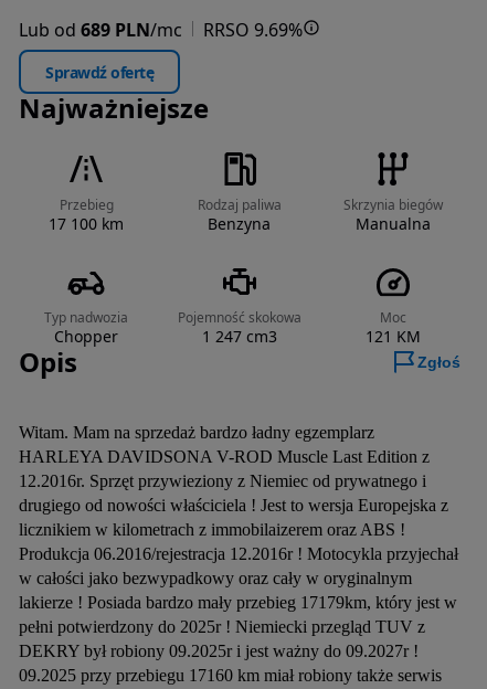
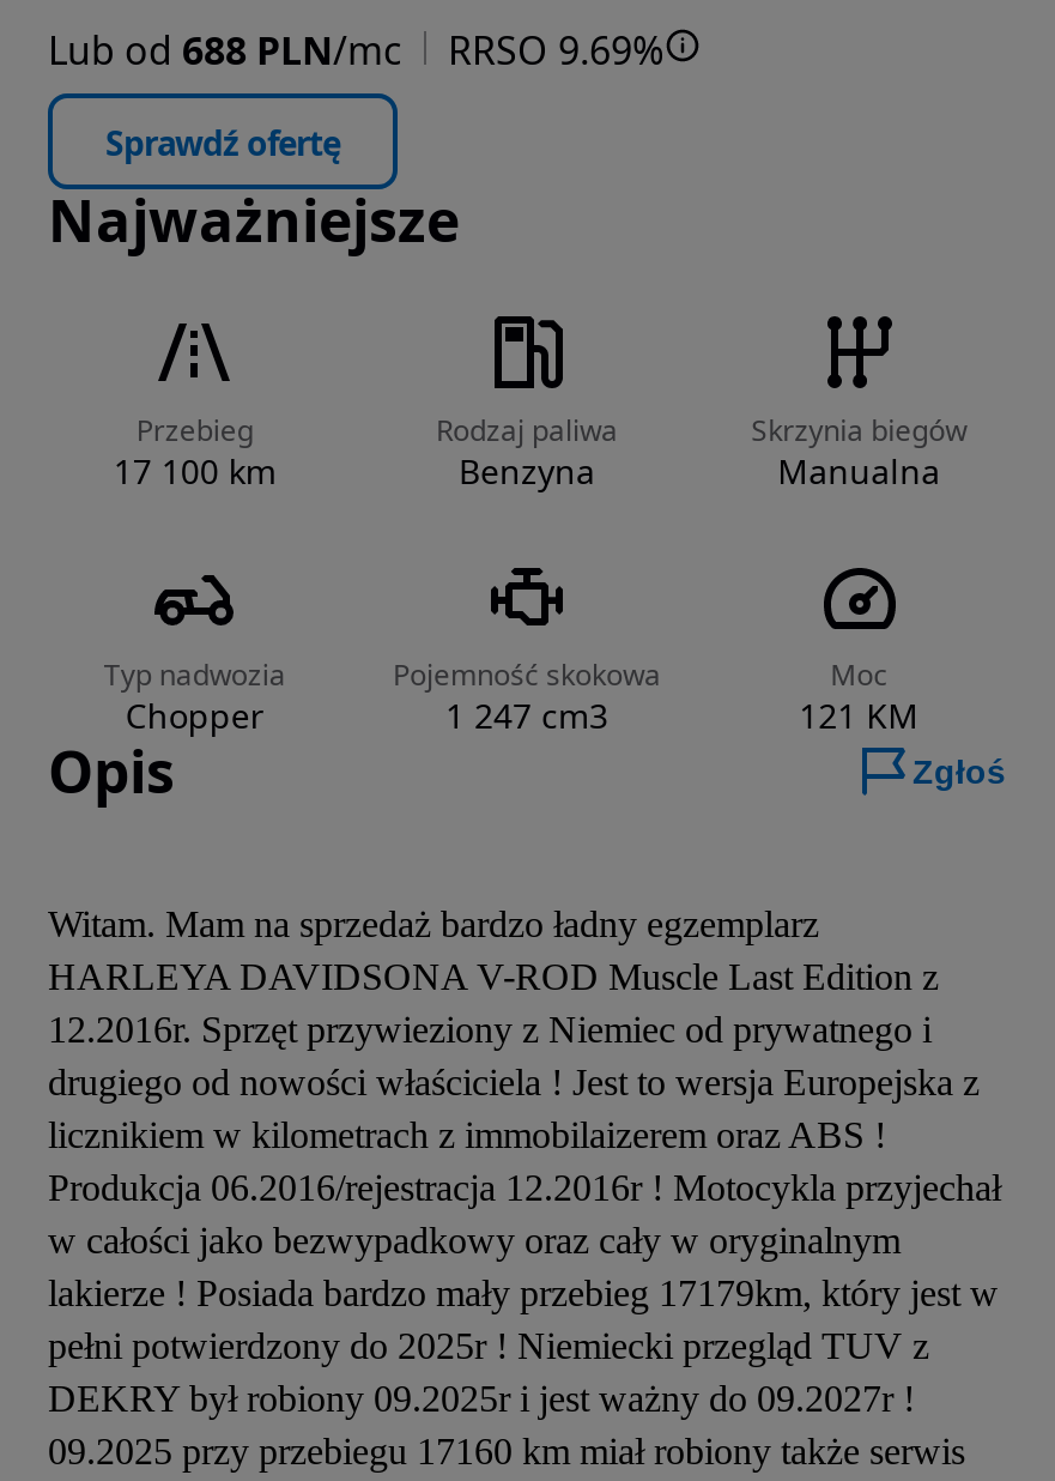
[19,18,303,42] Lub od 689 PLN/mc RRSO 9.69% -> [48,24,663,77] Lub od 688 PLN/mc RRSO 9.69%

